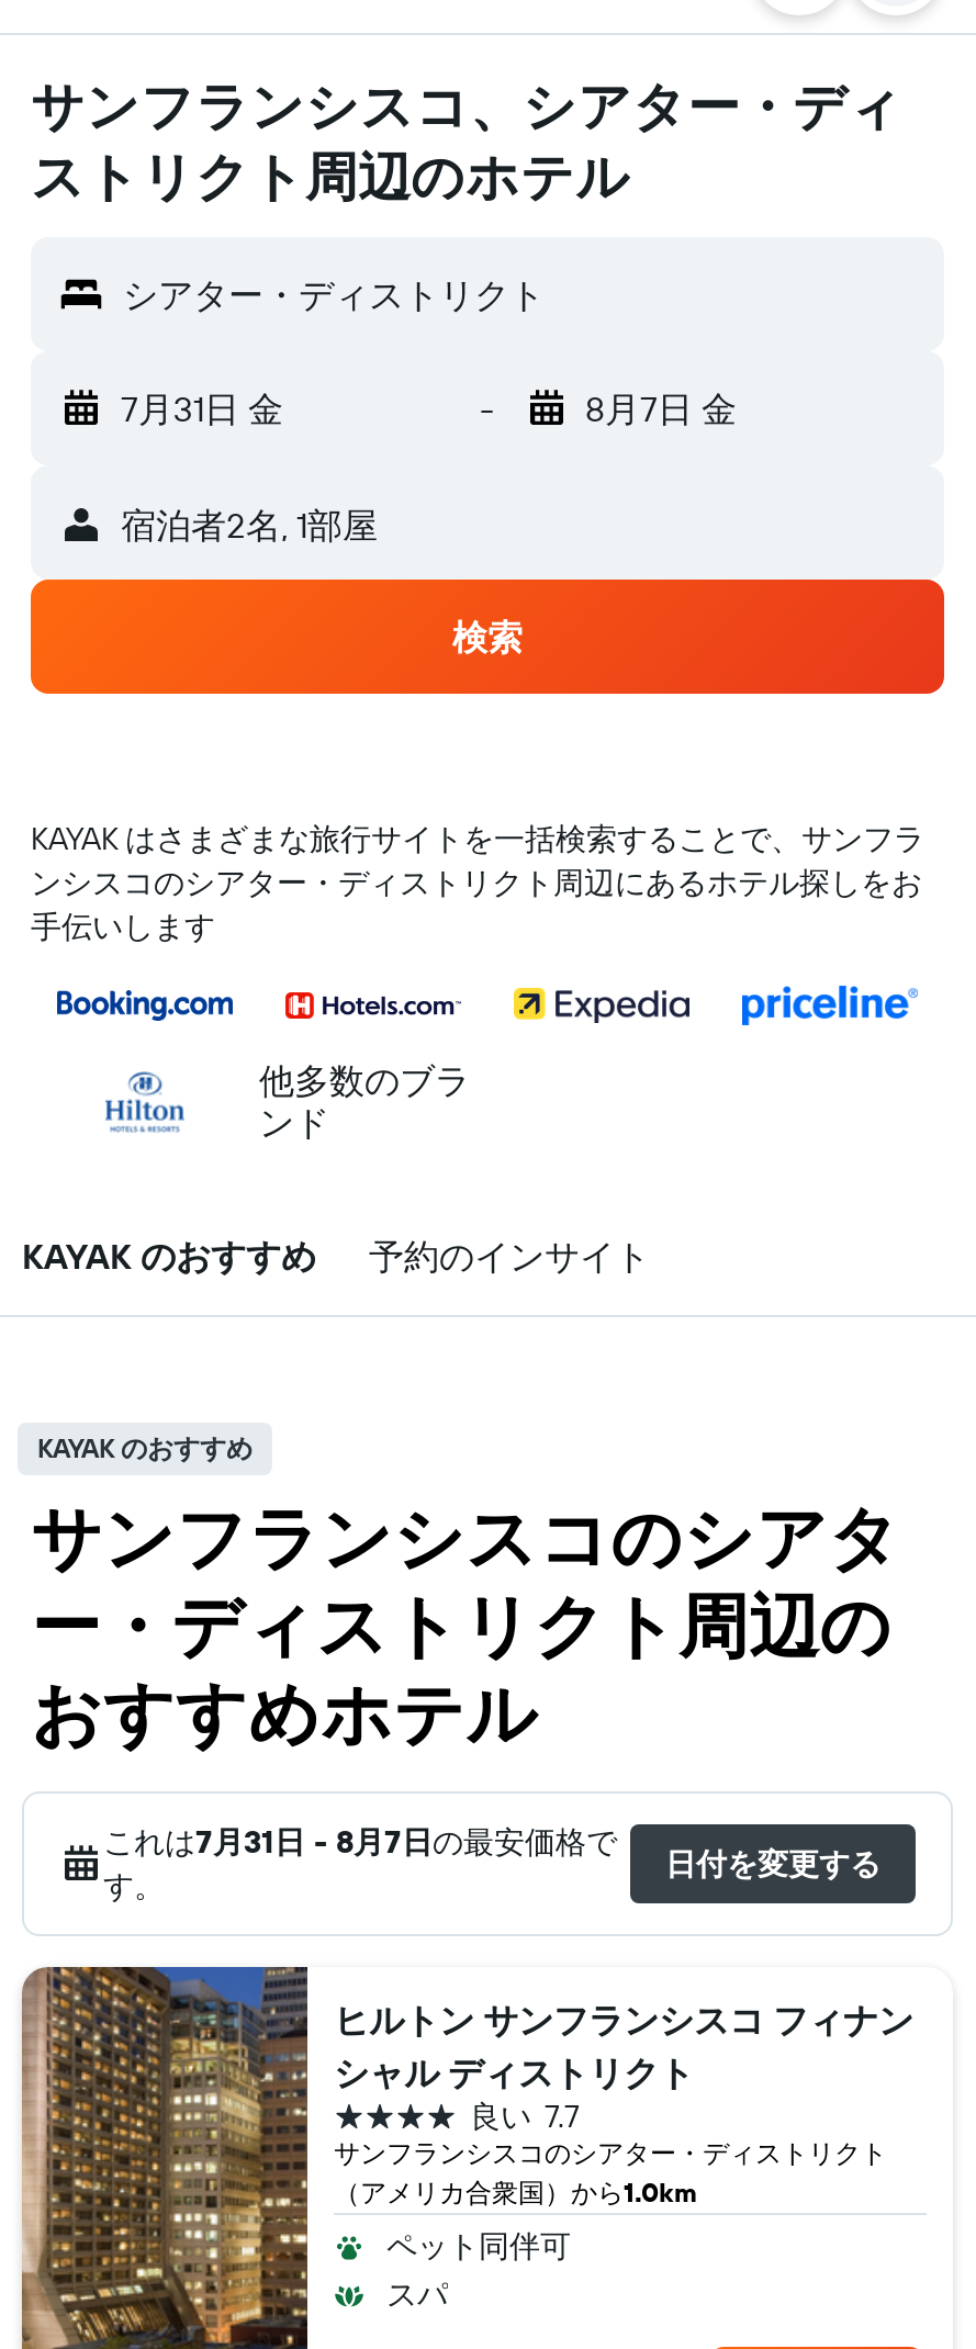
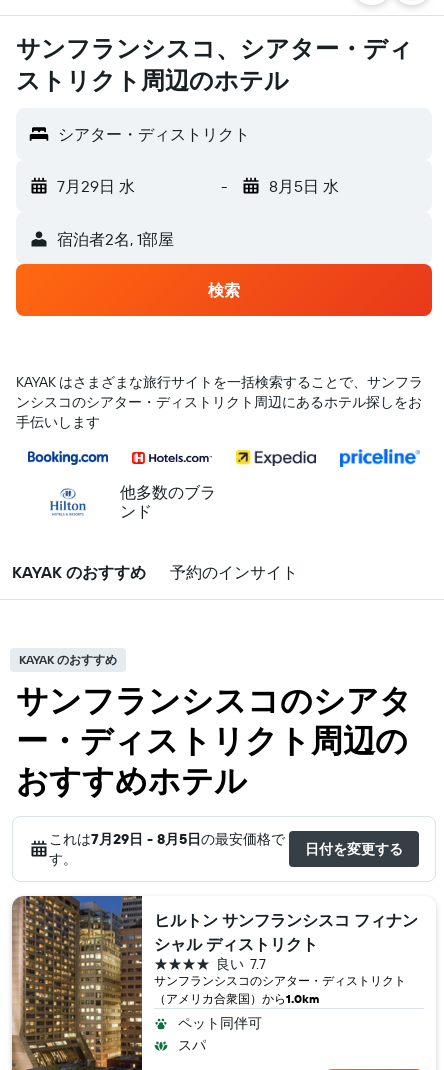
[121,386,283,430] 7月31日 金 -> [57,176,135,196] 7月29日 水
[585,386,737,430] 8月7日 金 -> [268,176,338,196] 8月5日 水
[103,1822,617,1862] これは7月31日 - 8月7日の最安価格で -> [49,830,285,848] これは7月29日 - 8月5日の最安価格で

